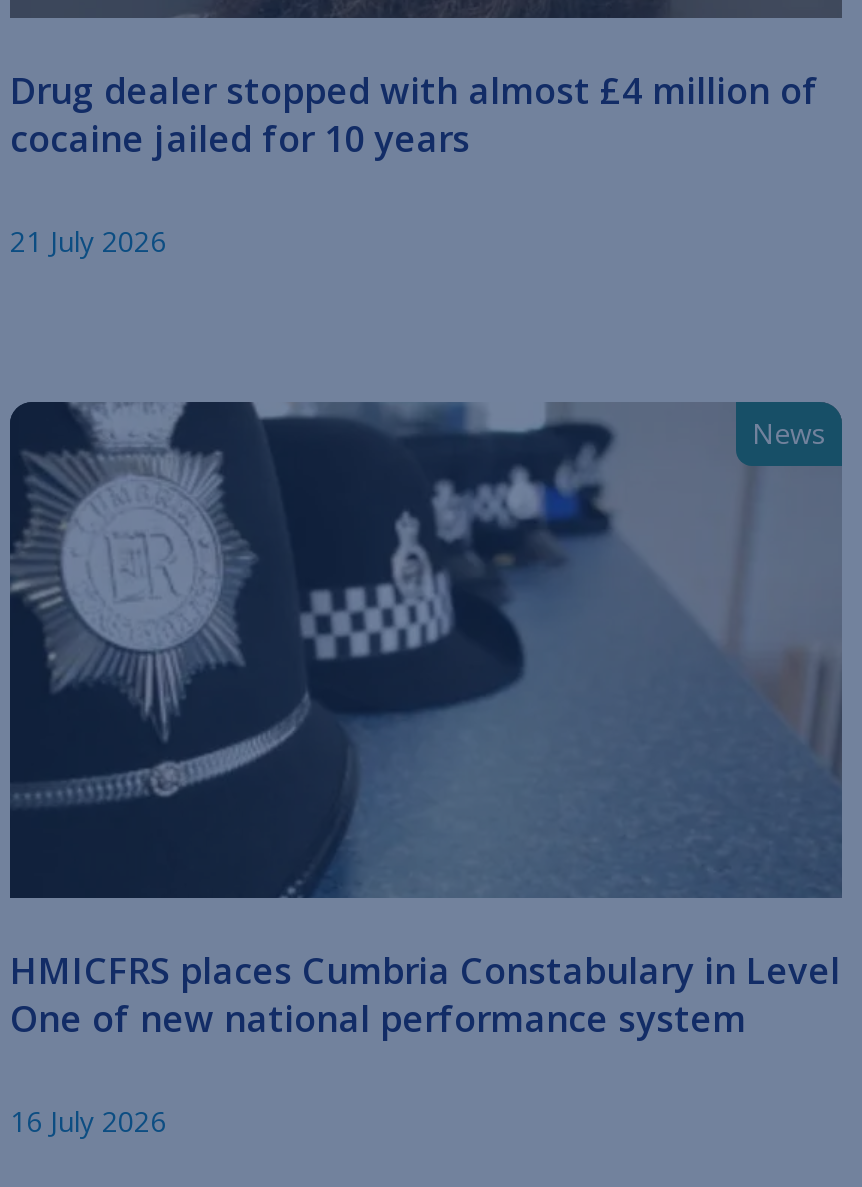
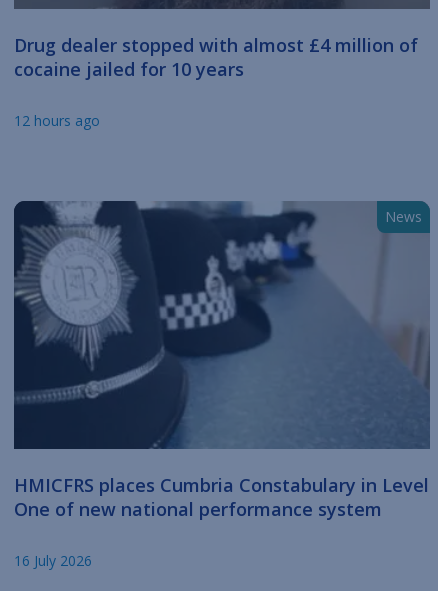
[10,221,166,259] 21 July 2026 -> [14,111,100,130] 12 hours ago

